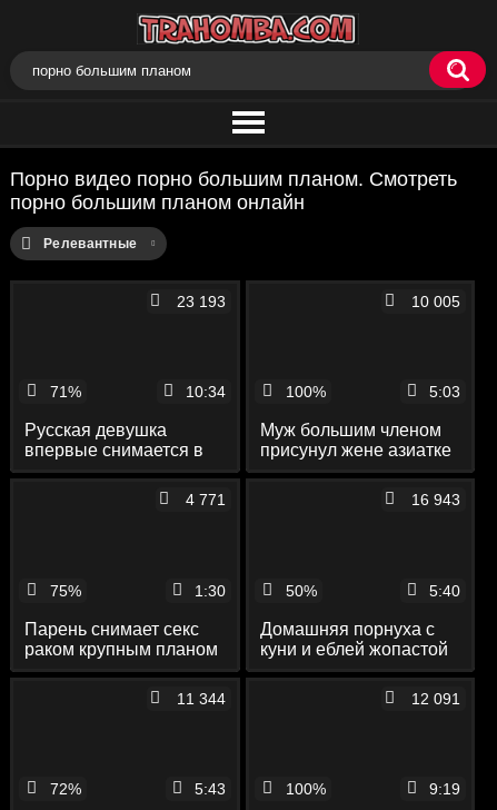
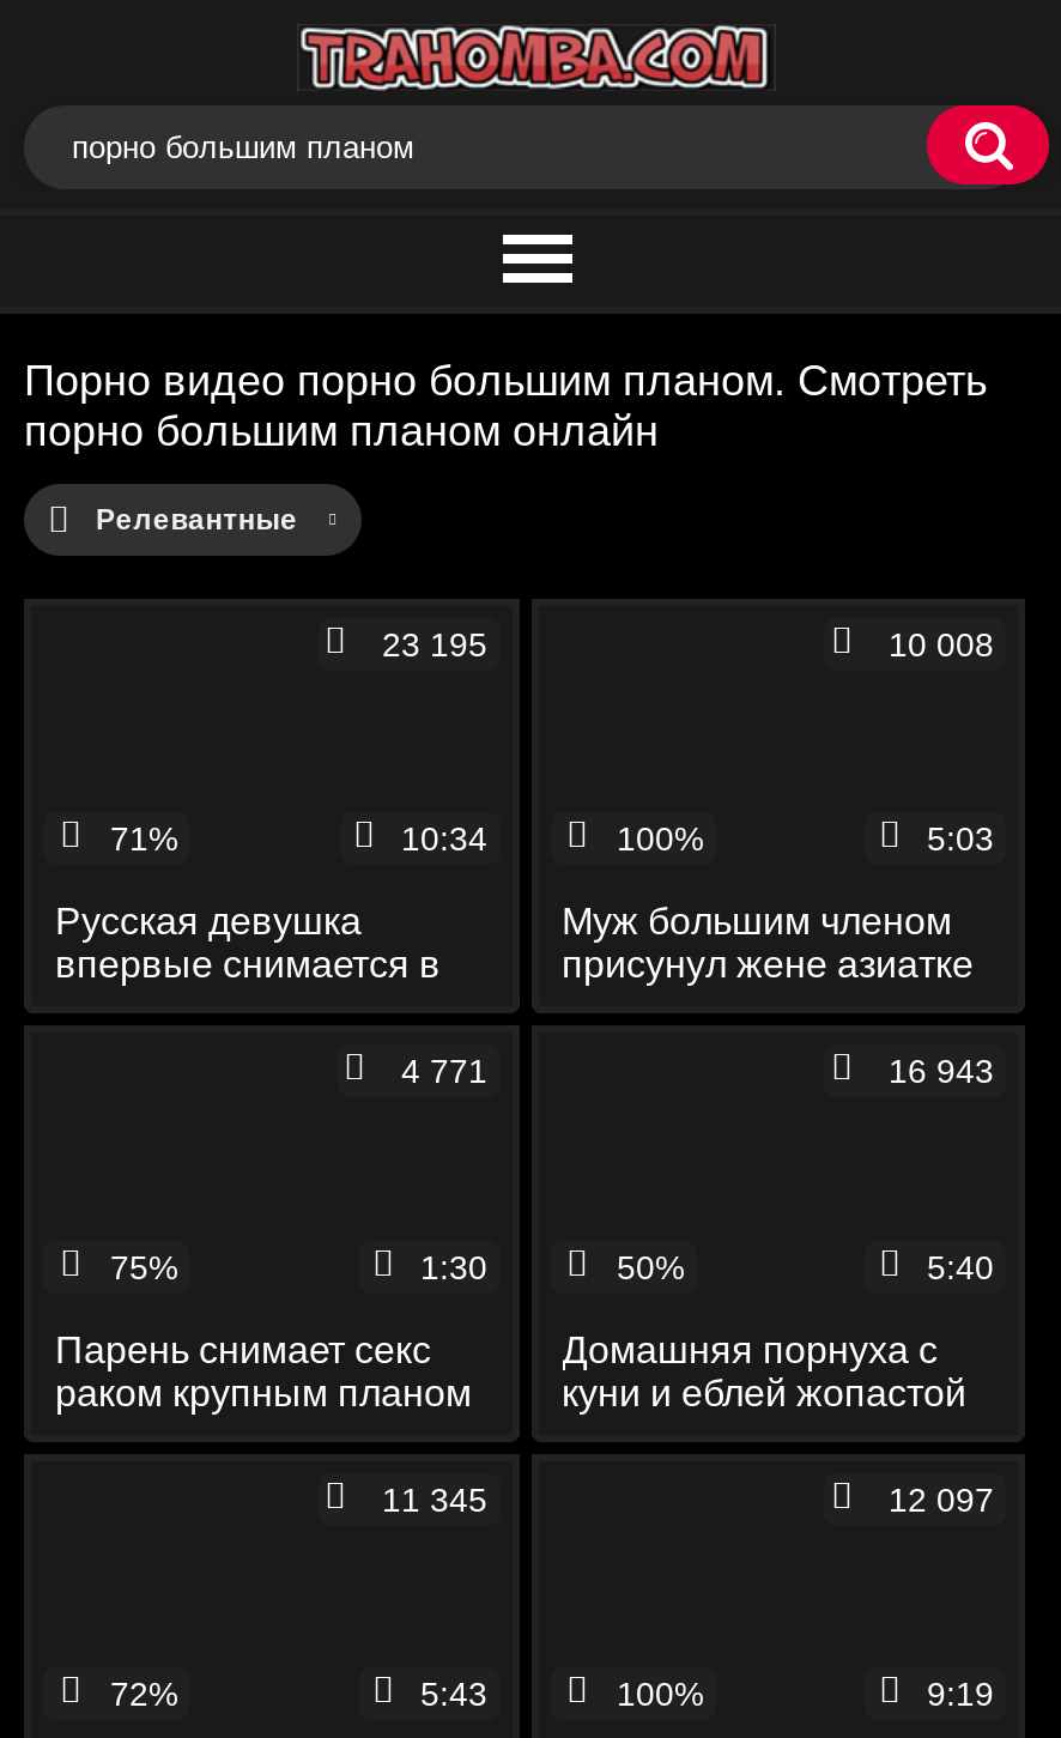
[176,292,225,310] 23 193 -> [382,625,487,663] 23 195
[411,292,460,310] 10 005 -> [889,625,994,663] 10 008
[176,690,225,708] 11 344 -> [382,1480,487,1519] 11 345
[411,690,460,708] 12 091 -> [889,1480,994,1519] 12 097

